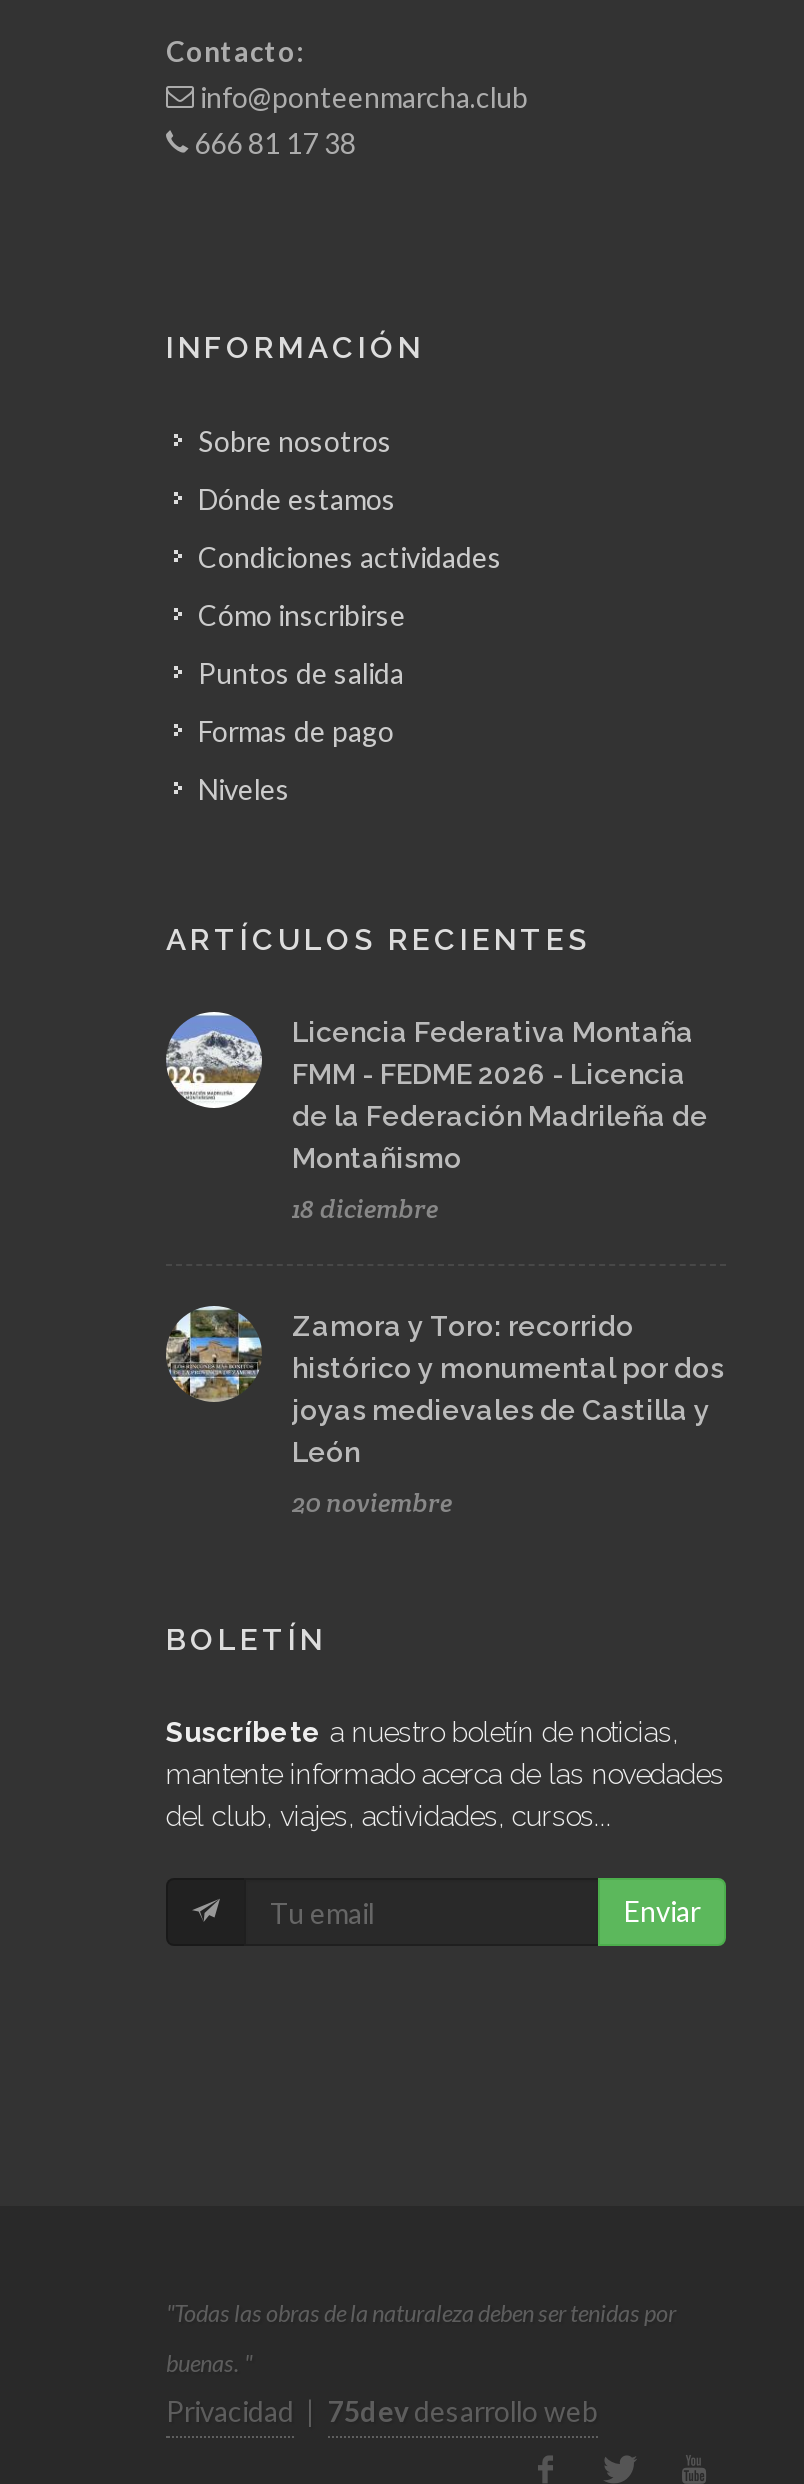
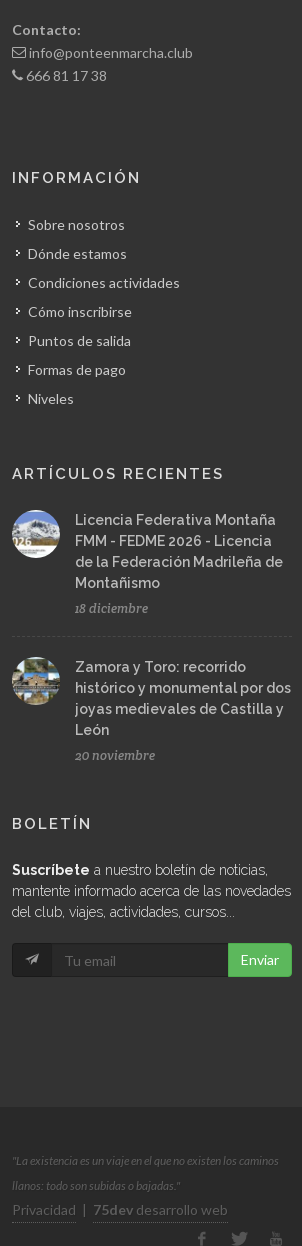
[166,2298,676,2328] "Todas las obras de la naturaleza deben ser tenidas por -> [12,1153,279,1168] "La existencia es un viaje en el que no existen los caminos
[166,2348,252,2378] buenas. " -> [12,1178,180,1193] llanos: todo son subidas o bajadas."

